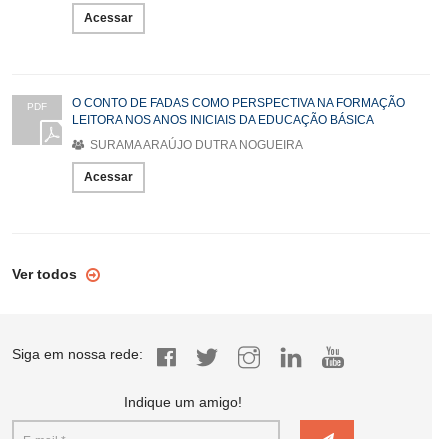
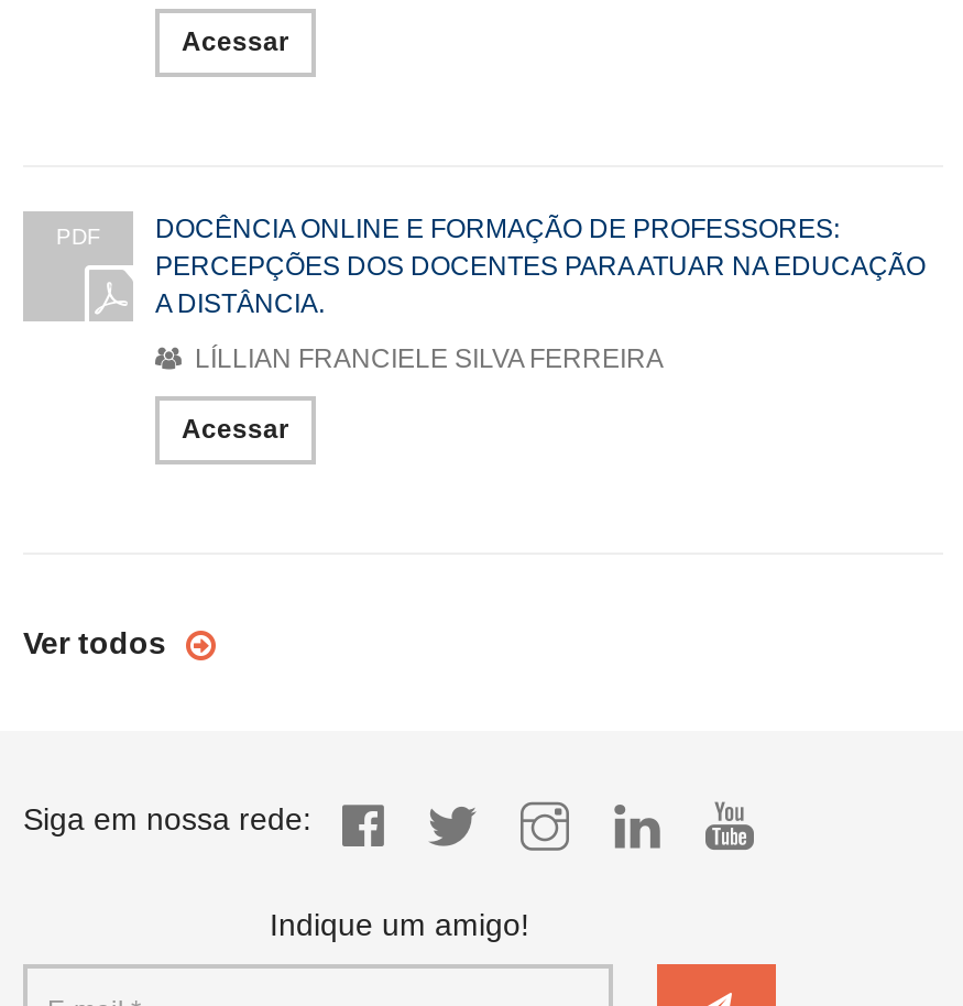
[72,96,405,127] O CONTO DE FADAS COMO PERSPECTIVA NA FORMAÇÃO | LEITORA NOS ANOS INICIAIS DA EDUCAÇÃO BÁSICA -> [155,214,926,320] DOCÊNCIA ONLINE E FORMAÇÃO DE PROFESSORES: | PERCEPÇÕES DOS DOCENTES PARA ATUAR NA EDUCAÇÃO | A DISTÂNCIA.
[87,138,303,152] SURAMA ARAÚJO DUTRA NOGUEIRA -> [188,344,664,375] LÍLLIAN FRANCIELE SILVA FERREIRA

